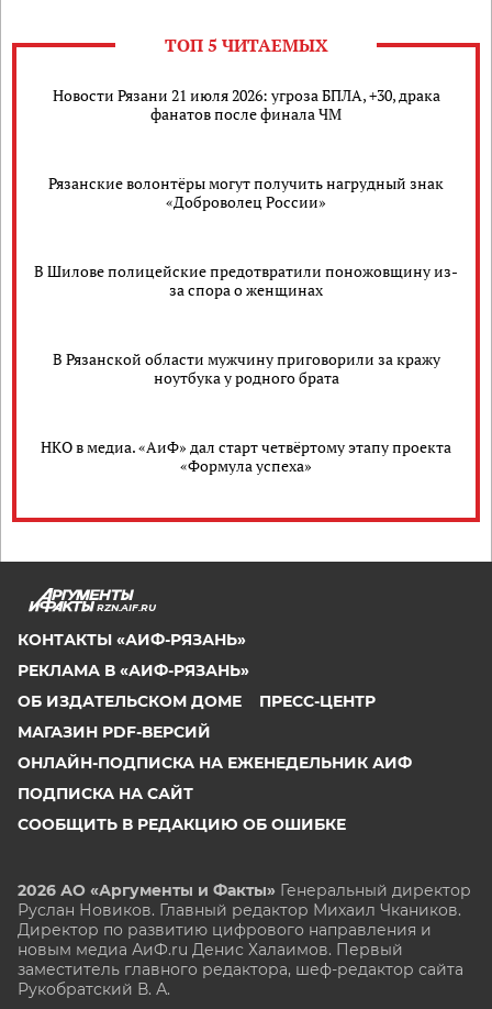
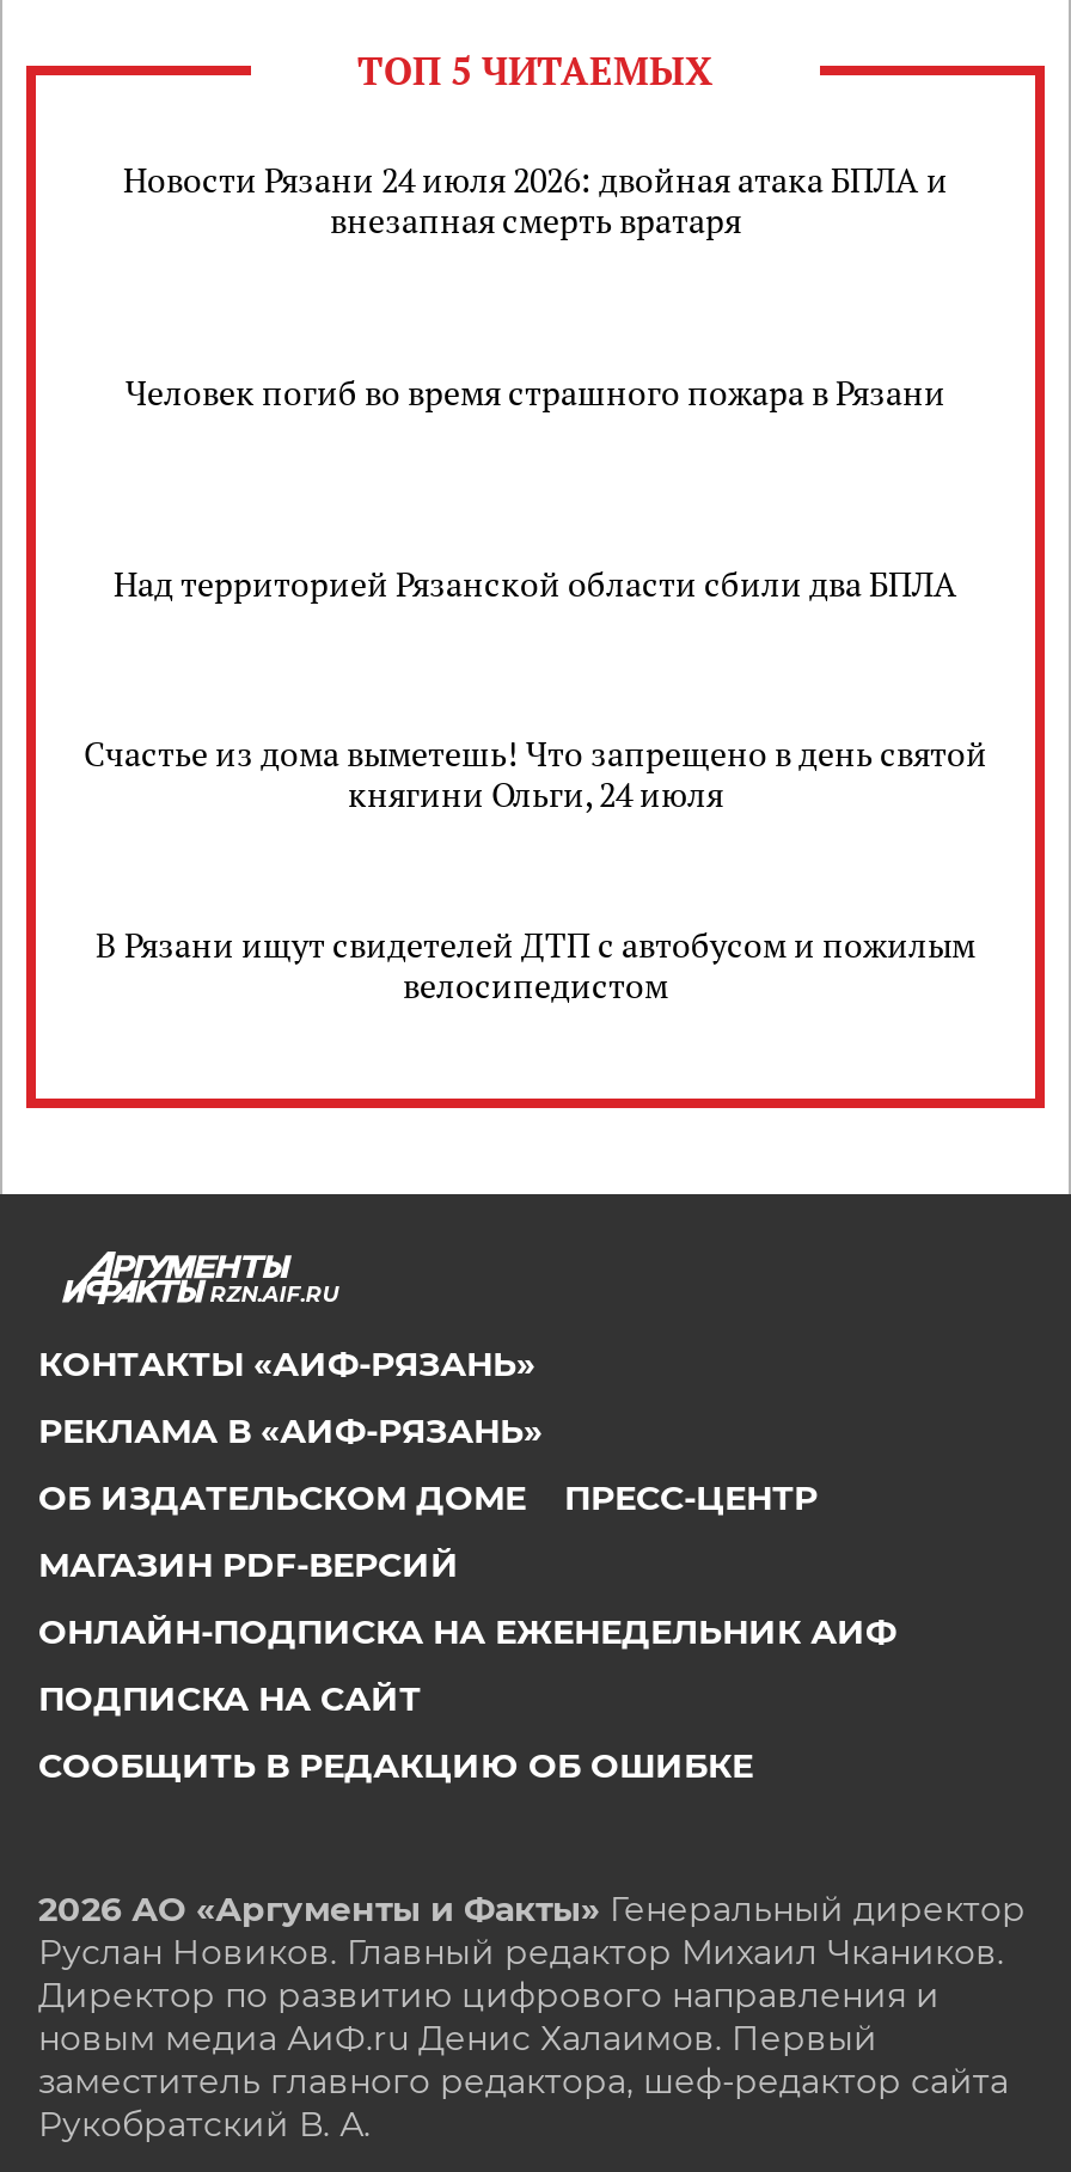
[52,85,440,124] Новости Рязани 21 июля 2026: угроза БПЛА, +30, драка | фанатов после финала ЧМ -> [123,157,948,243] Новости Рязани 24 июля 2026: двойная атака БПЛА и | внезапная смерть вратаря
[48,173,444,212] Рязанские волонтёры могут получить нагрудный знак | «Доброволец России» -> [126,368,945,414] Человек погиб во время страшного пожара в Рязани
[34,260,458,300] В Шилове полицейские предотвратили поножовщину из- | за спора о женщинах -> [114,559,957,605] Над территорией Рязанской области сбили два БПЛА
[52,348,440,388] В Рязанской области мужчину приговорили за кражу | ноутбука у родного брата -> [84,730,987,816] Счастье из дома выметешь! Что запрещено в день святой | княгини Ольги, 24 июля
[41,436,451,476] НКО в медиа. «АиФ» дал старт четвёртому этапу проекта | «Формула успеха» -> [96,922,975,1008] В Рязани ищут свидетелей ДТП с автобусом и пожилым | велосипедистом

